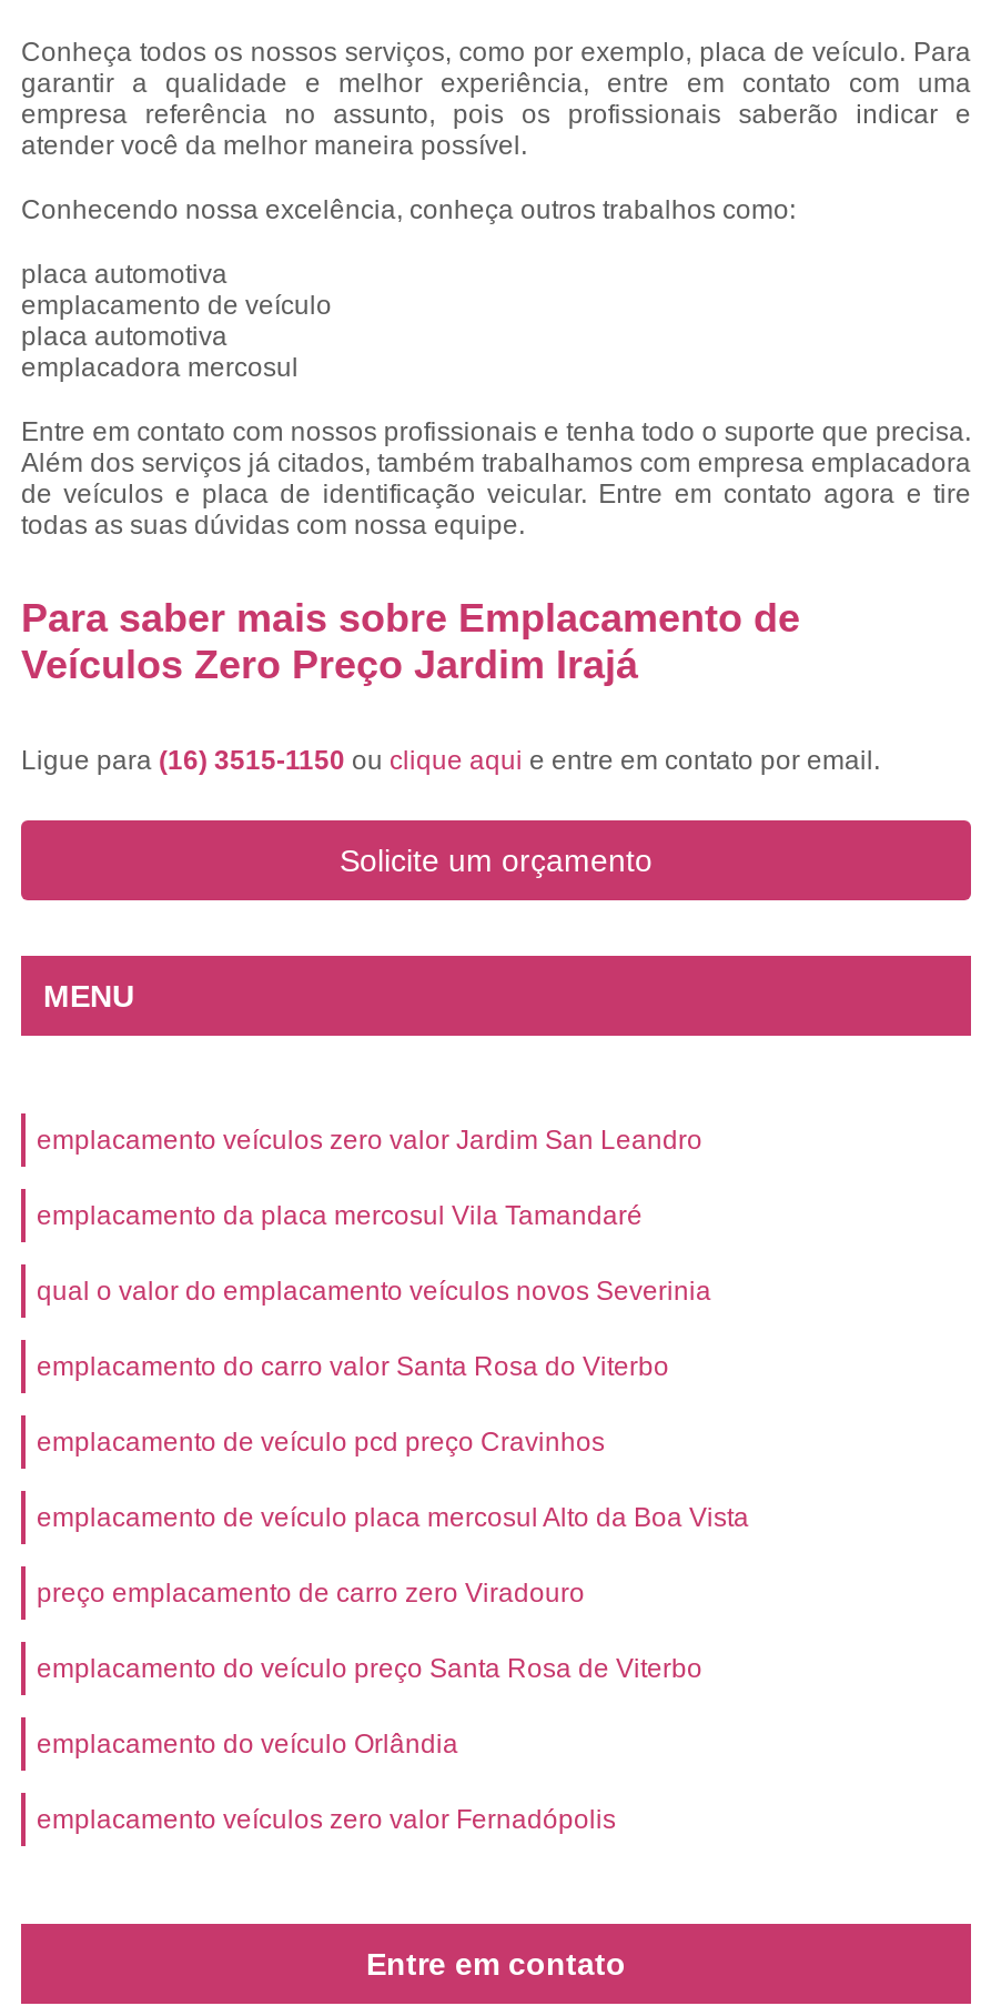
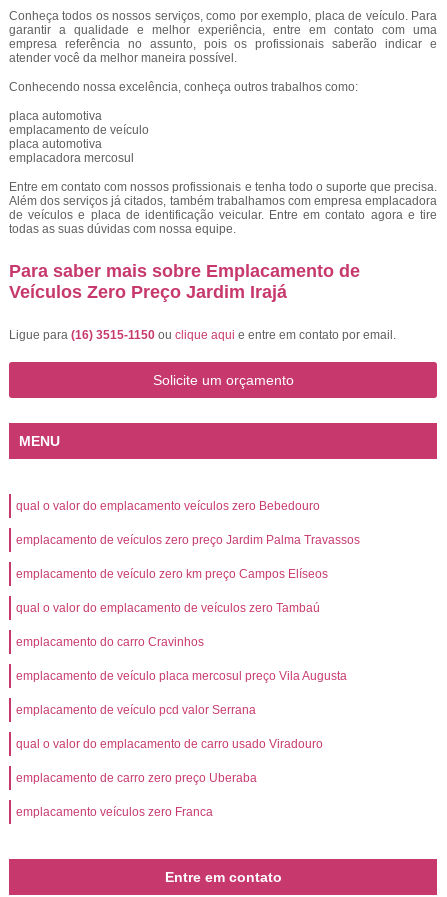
[37,1125,702,1156] emplacamento veículos zero valor Jardim San Leandro -> [16,499,320,513] qual o valor do emplacamento veículos zero Bebedouro
[37,1200,643,1231] emplacamento da placa mercosul Vila Tamandaré -> [16,533,360,547] emplacamento de veículos zero preço Jardim Palma Travassos
[37,1276,711,1307] qual o valor do emplacamento veículos novos Severinia -> [16,567,328,581] emplacamento de veículo zero km preço Campos Elíseos
[37,1351,669,1382] emplacamento do carro valor Santa Rosa do Viterbo -> [16,601,320,615] qual o valor do emplacamento de veículos zero Tambaú
[37,1427,605,1458] emplacamento de veículo pcd preço Cravinhos -> [16,635,204,649] emplacamento do carro Cravinhos
[37,1502,749,1533] emplacamento de veículo placa mercosul Alto da Boa Vista -> [16,669,347,683] emplacamento de veículo placa mercosul preço Vila Augusta
[37,1577,585,1609] preço emplacamento de carro zero Viradouro -> [16,703,256,717] emplacamento de veículo pcd valor Serrana
[37,1653,702,1684] emplacamento do veículo preço Santa Rosa de Viterbo -> [16,737,323,751] qual o valor do emplacamento de carro usado Viradouro
[37,1728,458,1760] emplacamento do veículo Orlândia -> [16,771,257,785] emplacamento de carro zero preço Uberaba
[37,1804,616,1835] emplacamento veículos zero valor Fernadópolis -> [16,805,213,819] emplacamento veículos zero Franca

